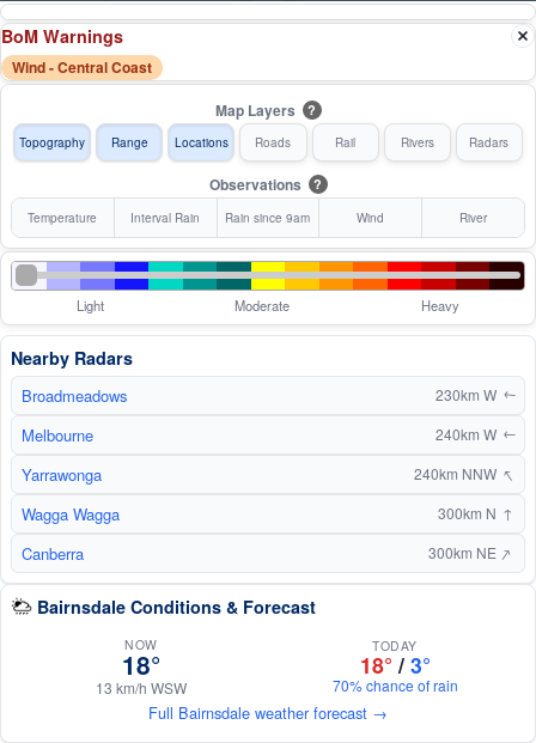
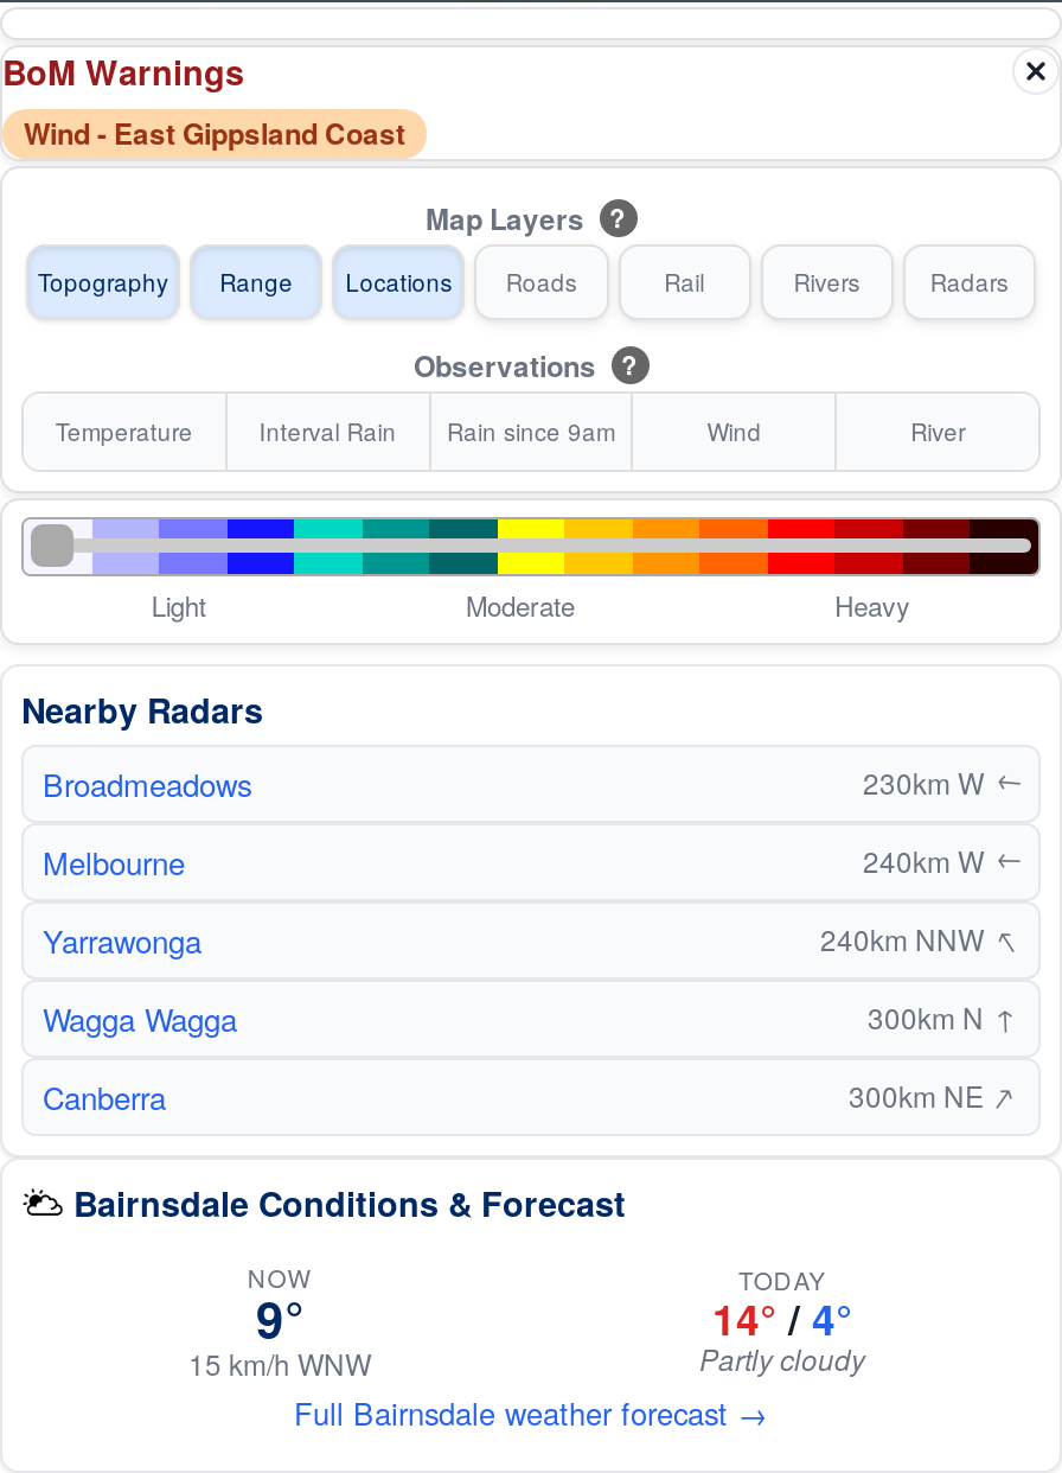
[12,56,152,77] Wind - Central Coast -> [24,111,405,153] Wind - East Gippsland Coast
[122,647,160,682] 18° -> [256,1282,303,1351] 9°
[332,650,458,695] 18°/3° | 70% chance of rain -> [699,1288,865,1378] 14°/4° | Partly cloudy
[96,677,187,697] 13 km/h WSW -> [188,1342,371,1382] 15 km/h WNW

